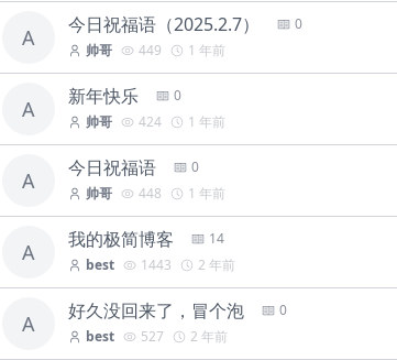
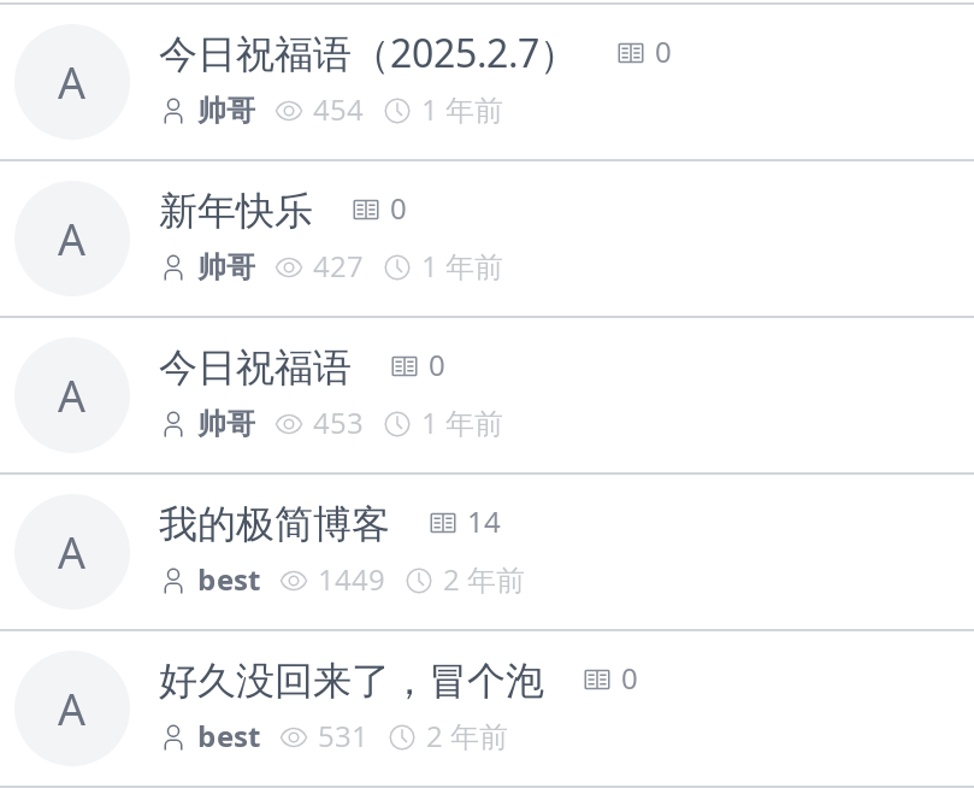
[86,41,225,59] 帅哥 449 1 年前 -> [197,89,503,130] 帅哥 454 1 年前
[86,112,225,131] 帅哥 424 1 年前 -> [197,246,503,287] 帅哥 427 1 年前
[86,184,225,203] 帅哥 448 1 年前 -> [197,402,503,443] 帅哥 453 1 年前
[86,255,235,274] best 1443 2 年前 -> [197,559,525,600] best 1449 2 年前
[86,327,228,346] best 527 2 年前 -> [197,716,508,757] best 531 2 年前

